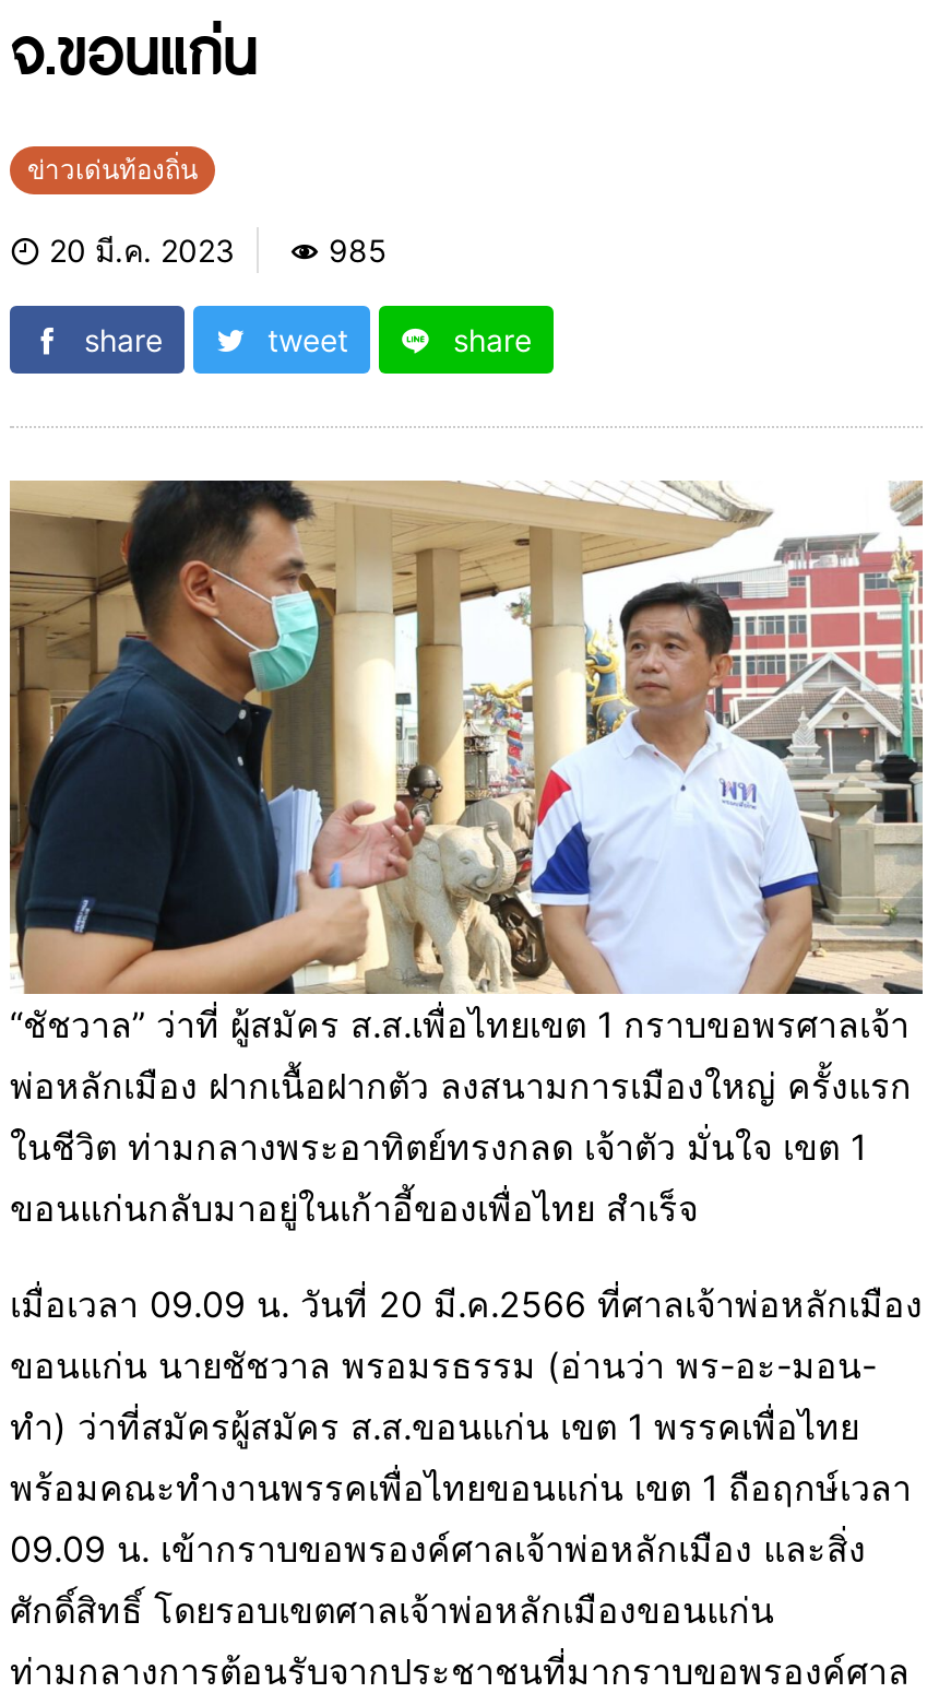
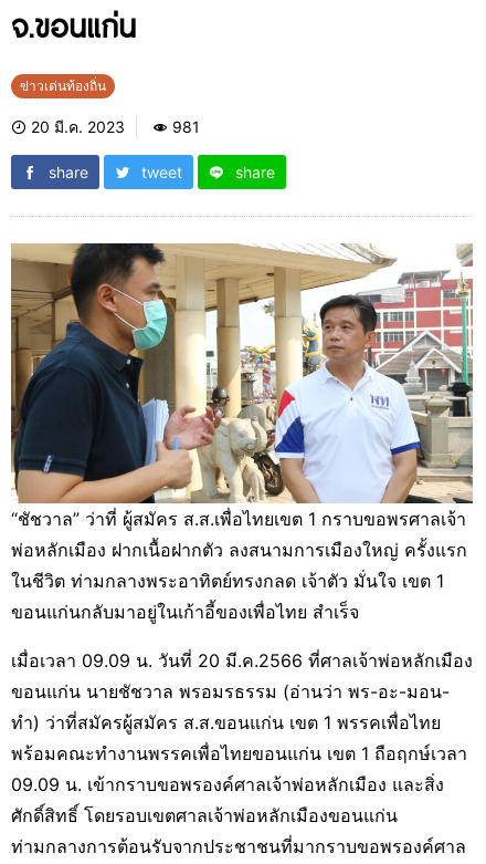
[320,232,388,269] 985 -> [168,117,200,136] 981

